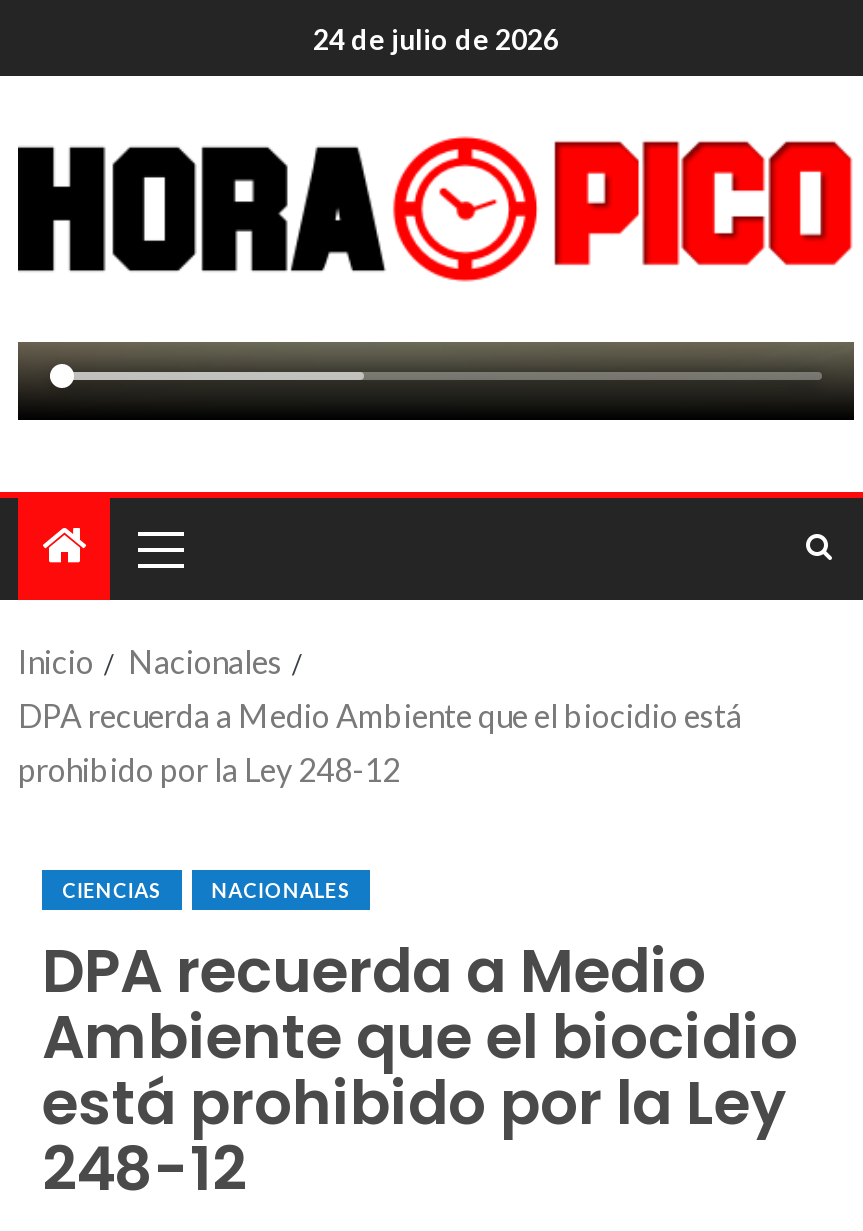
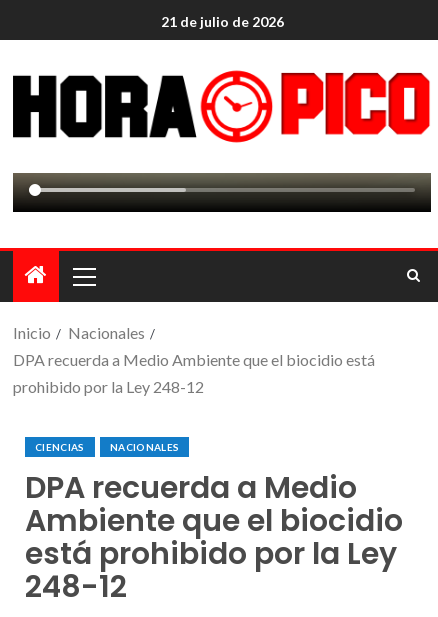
[313,22,559,56] 24 de julio de 2026 -> [160,13,283,30] 21 de julio de 2026

